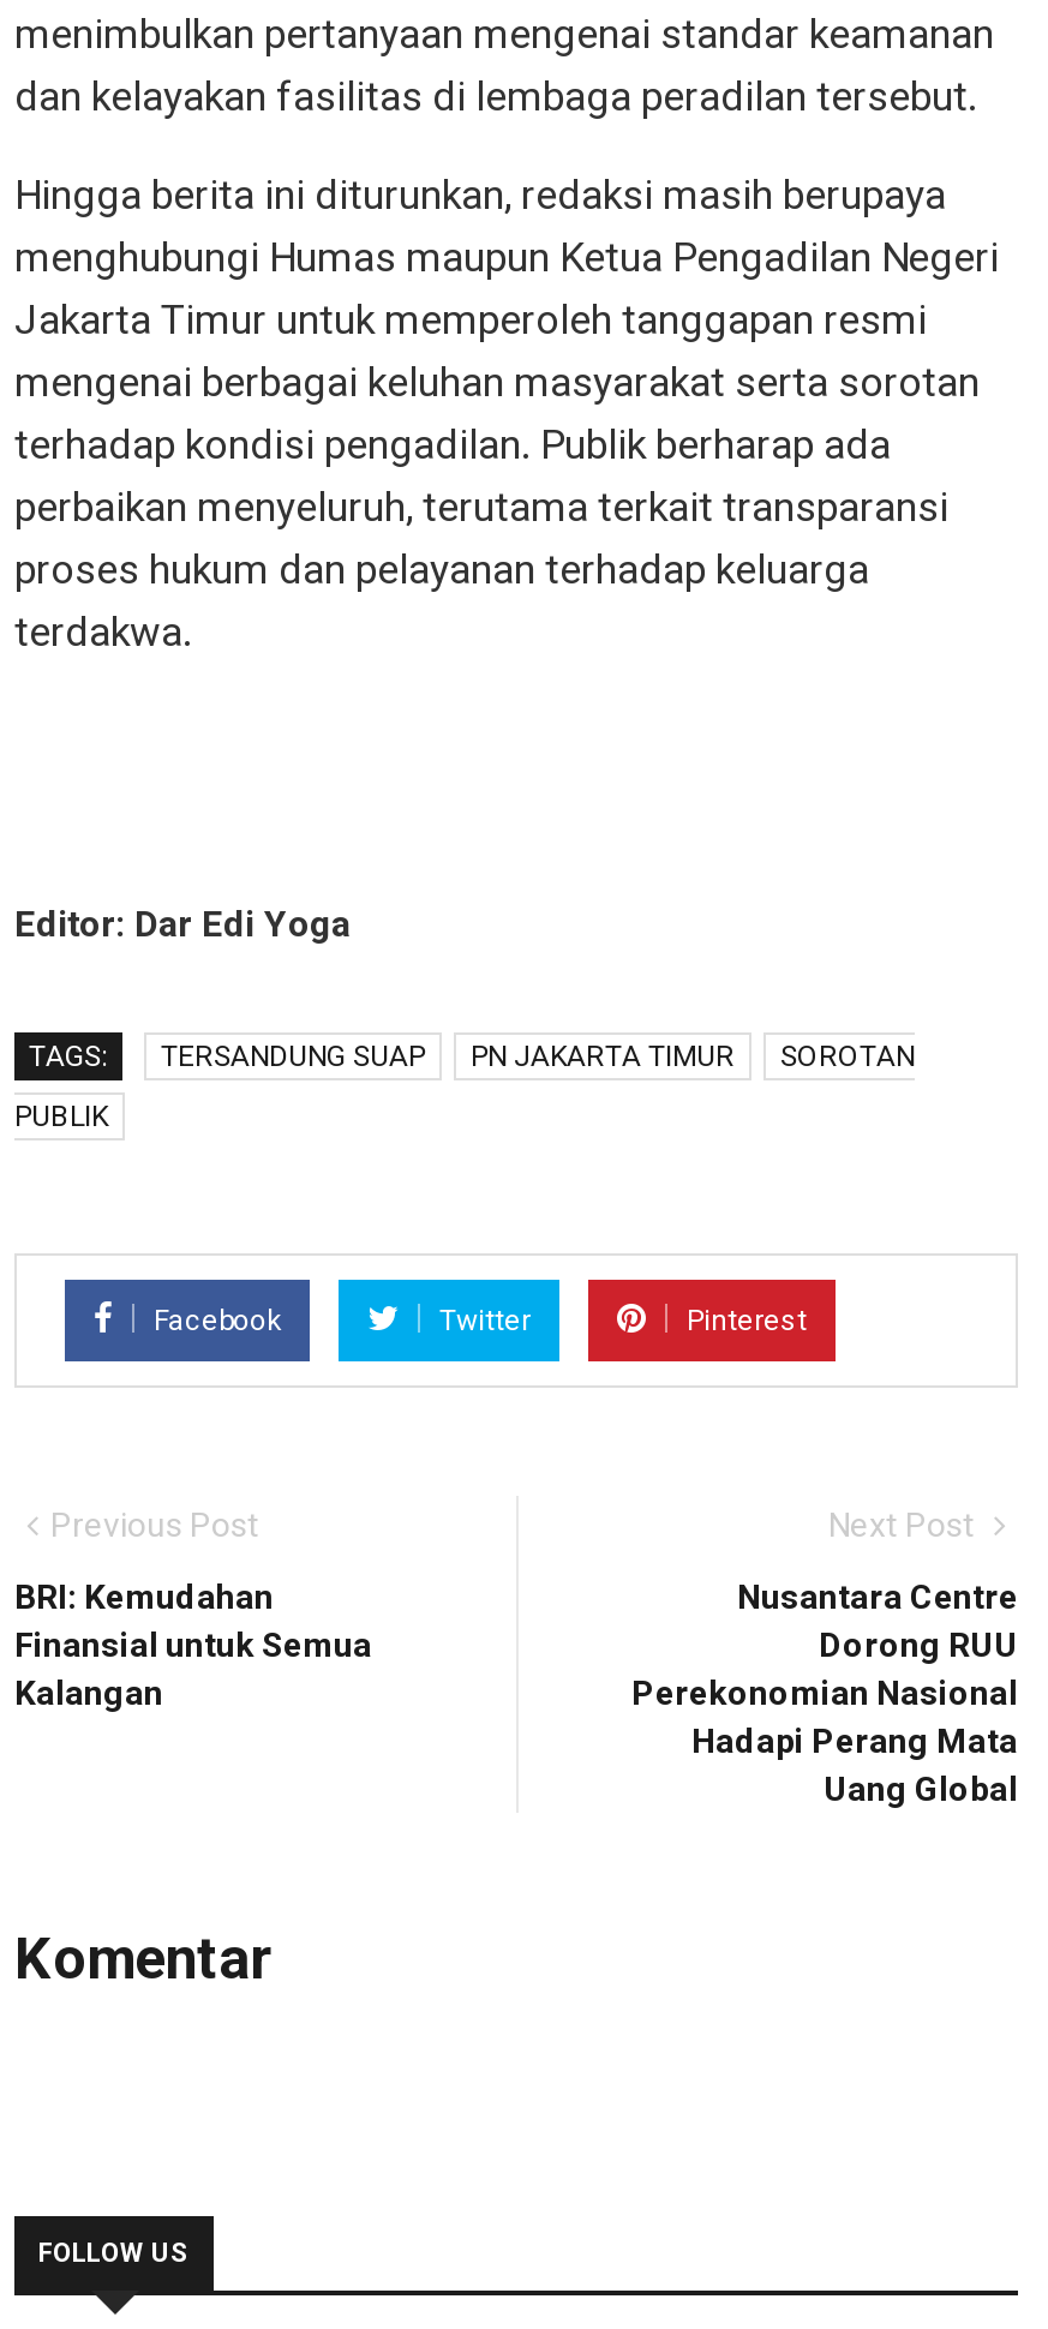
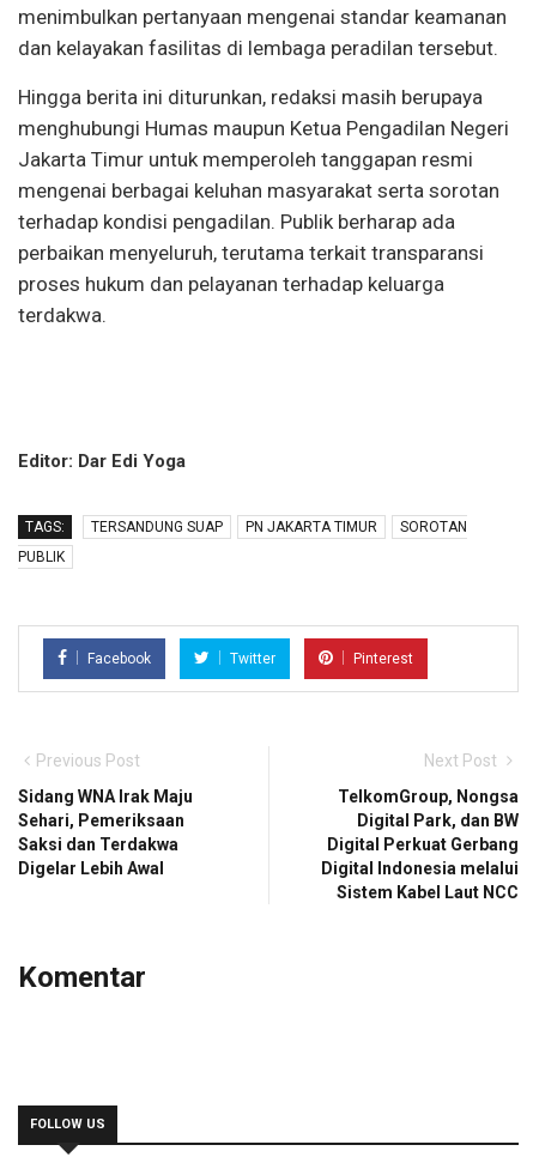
[14,1578,372,1713] BRI: Kemudahan | Finansial untuk Semua | Kalangan -> [18,787,193,878] Sidang WNA Irak Maju | Sehari, Pemeriksaan | Saksi dan Terdakwa | Digelar Lebih Awal
[631,1578,1018,1809] Nusantara Centre | Dorong RUU | Perekonomian Nasional | Hadapi Perang Mata | Uang Global -> [321,787,519,902] TelkomGroup, Nongsa | Digital Park, dan BW | Digital Perkuat Gerbang | Digital Indonesia melalui | Sistem Kabel Laut NCC

